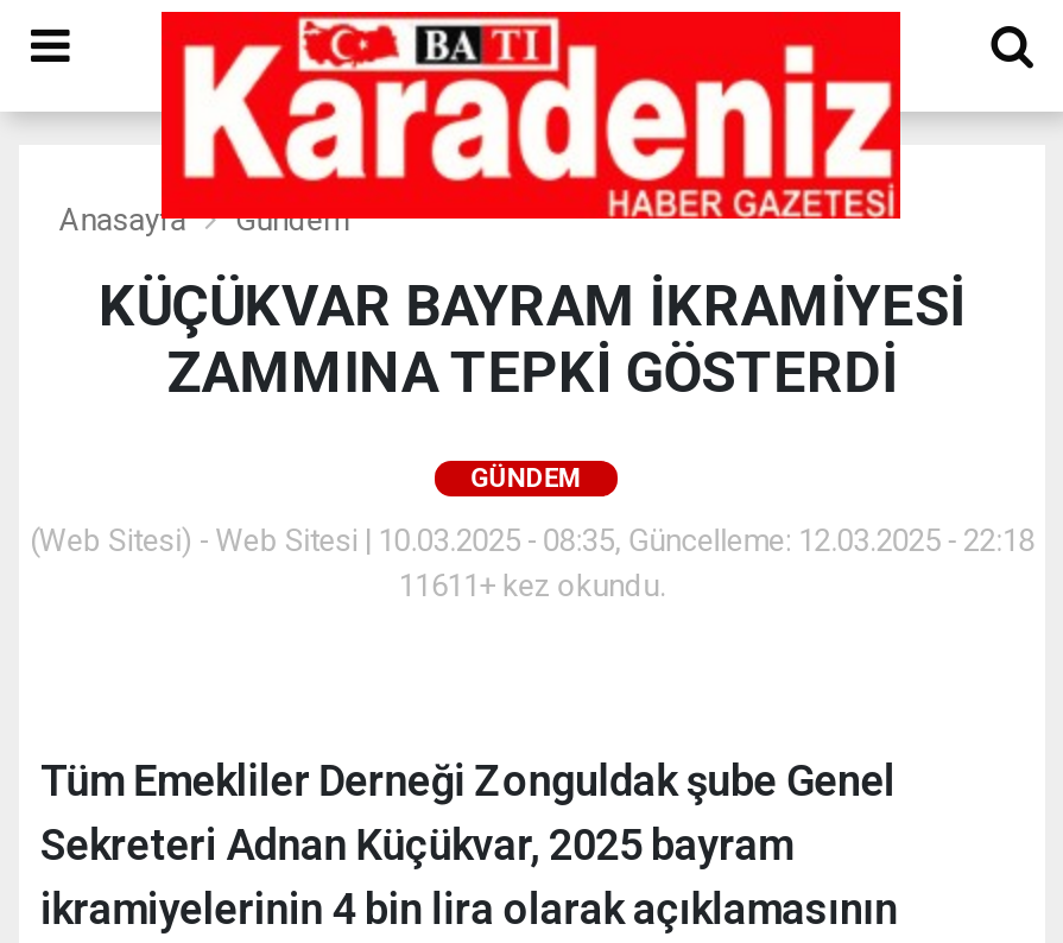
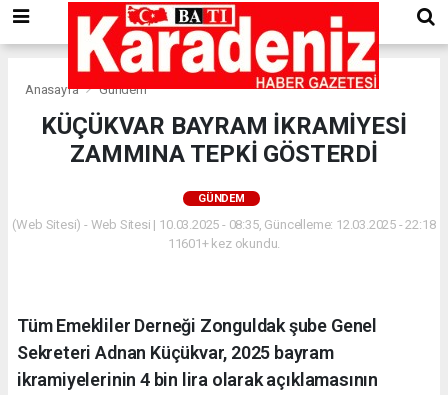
[398,567,666,603] 11611+ kez okundu. -> [168,236,280,251] 11601+ kez okundu.

